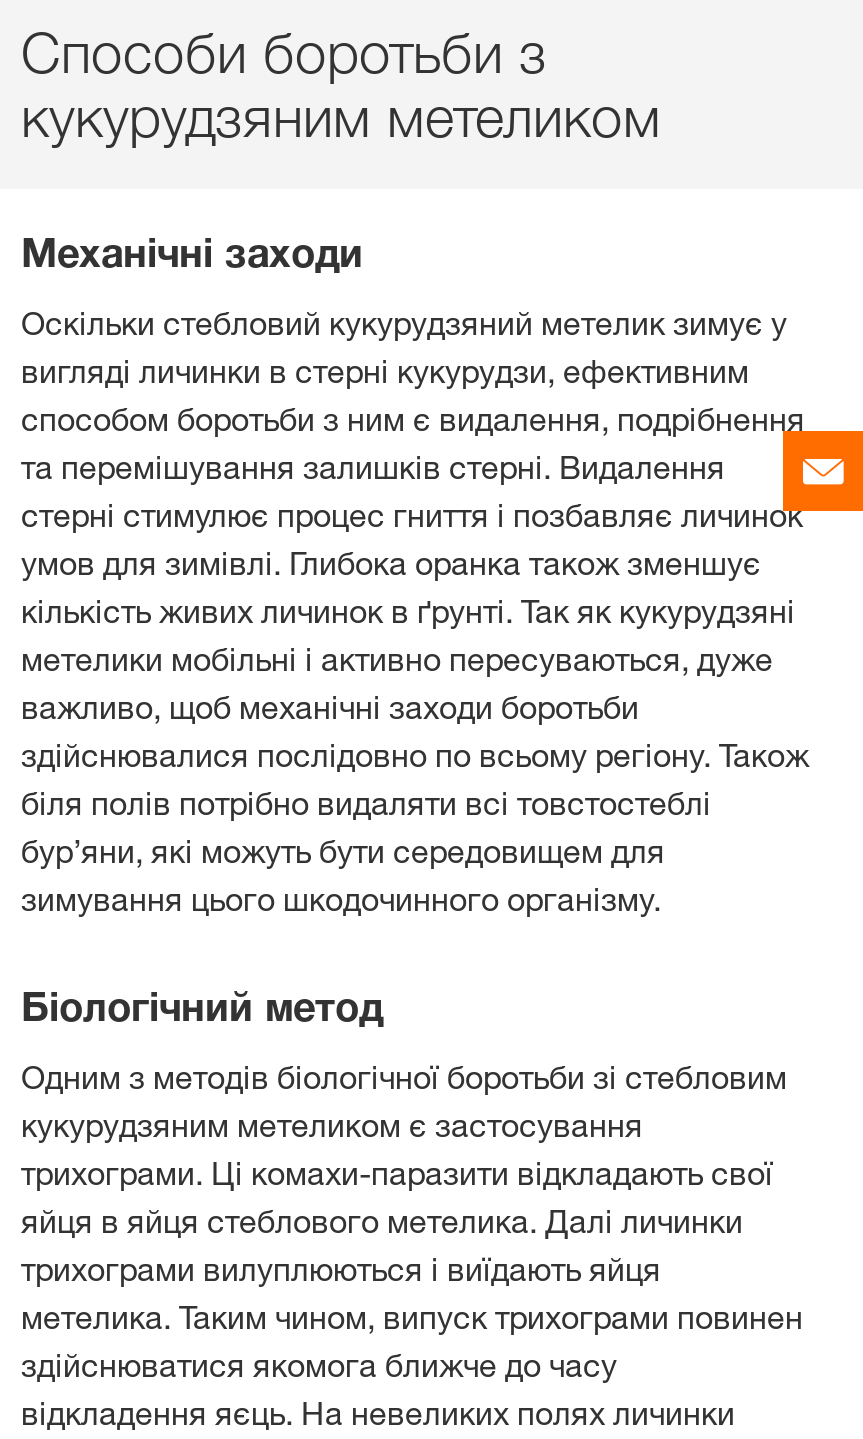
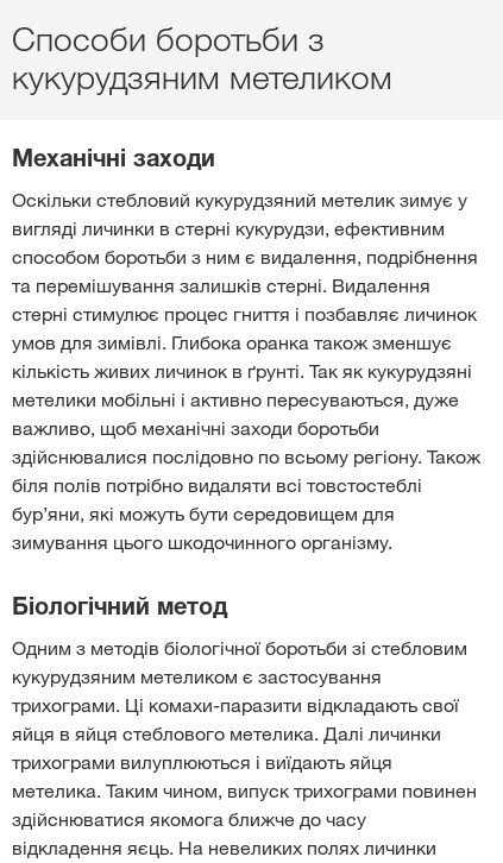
[781,429,857,513] [image] -> none

